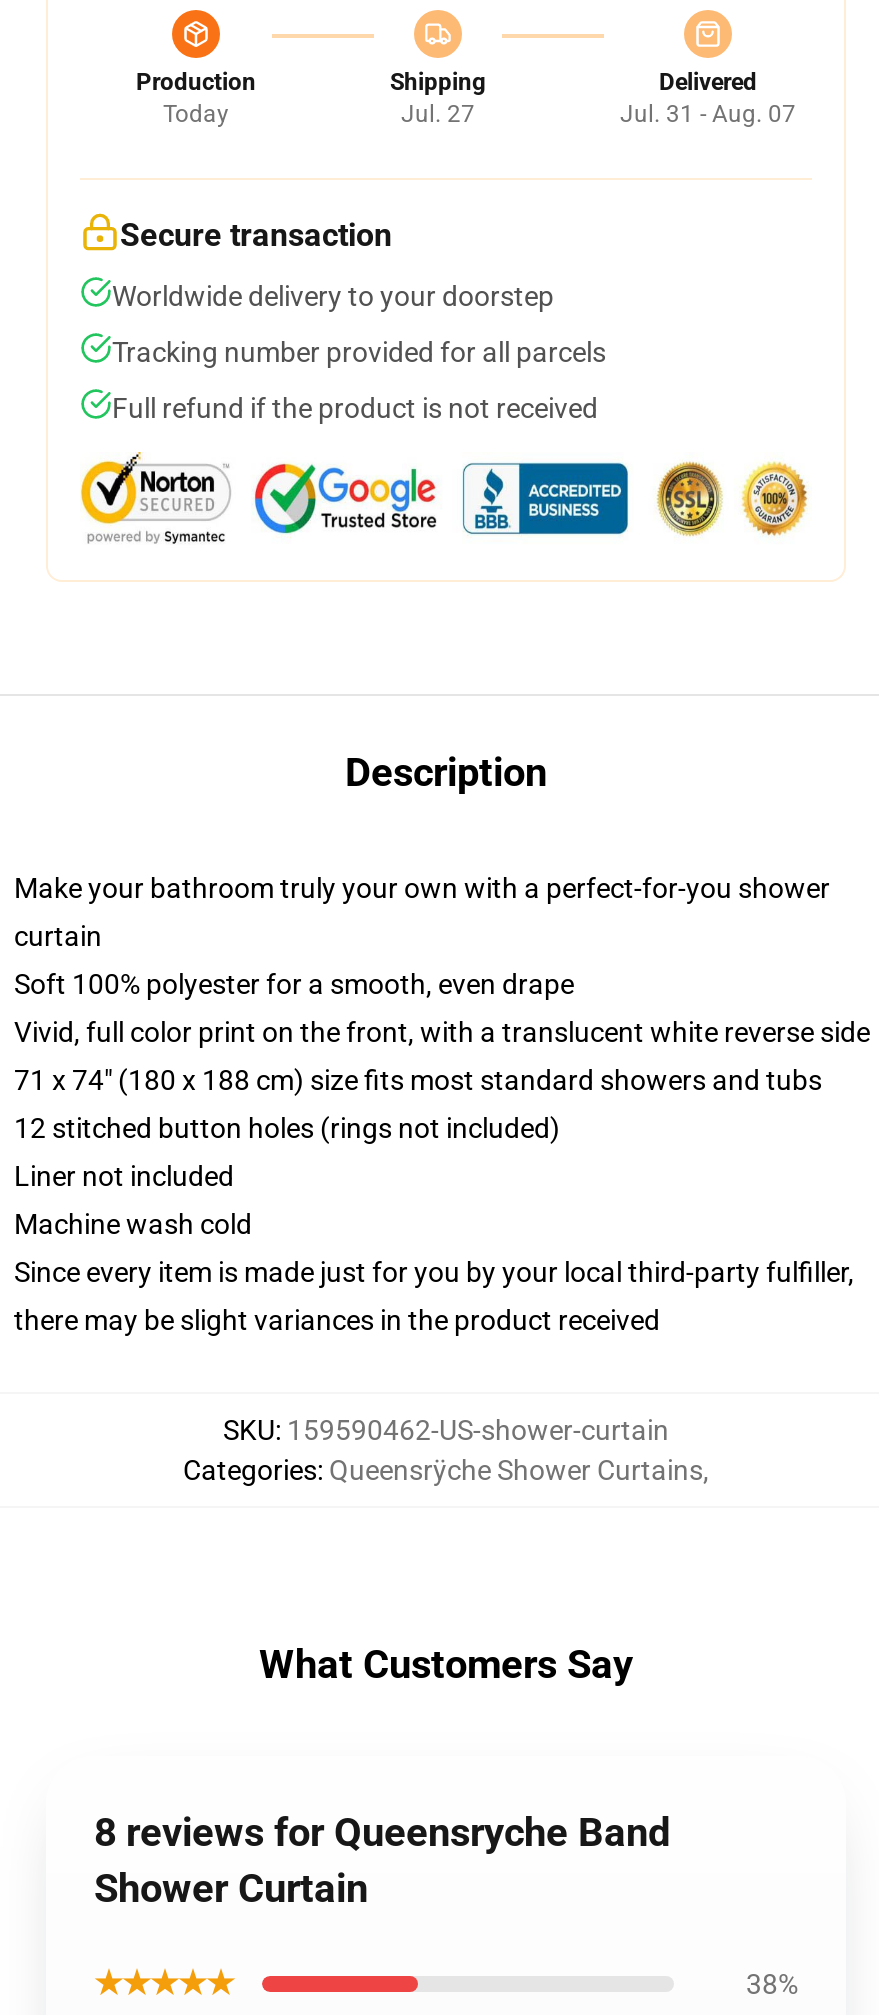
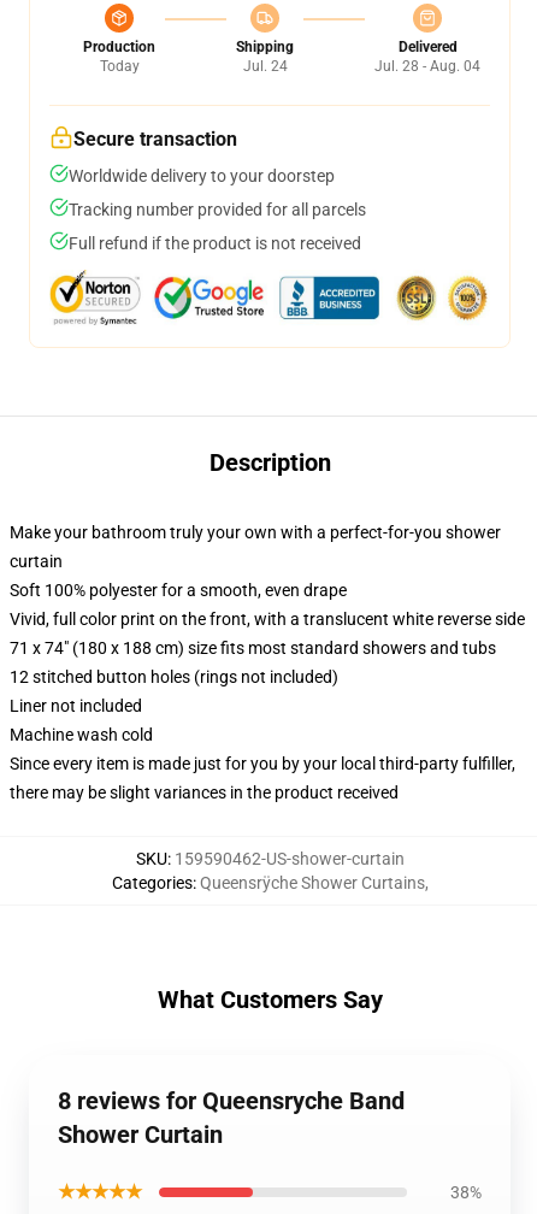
[401,100,475,128] Jul. 27 -> [243,58,287,75] Jul. 24
[620,100,796,128] Jul. 31 - Aug. 07 -> [374,58,480,75] Jul. 28 - Aug. 04

